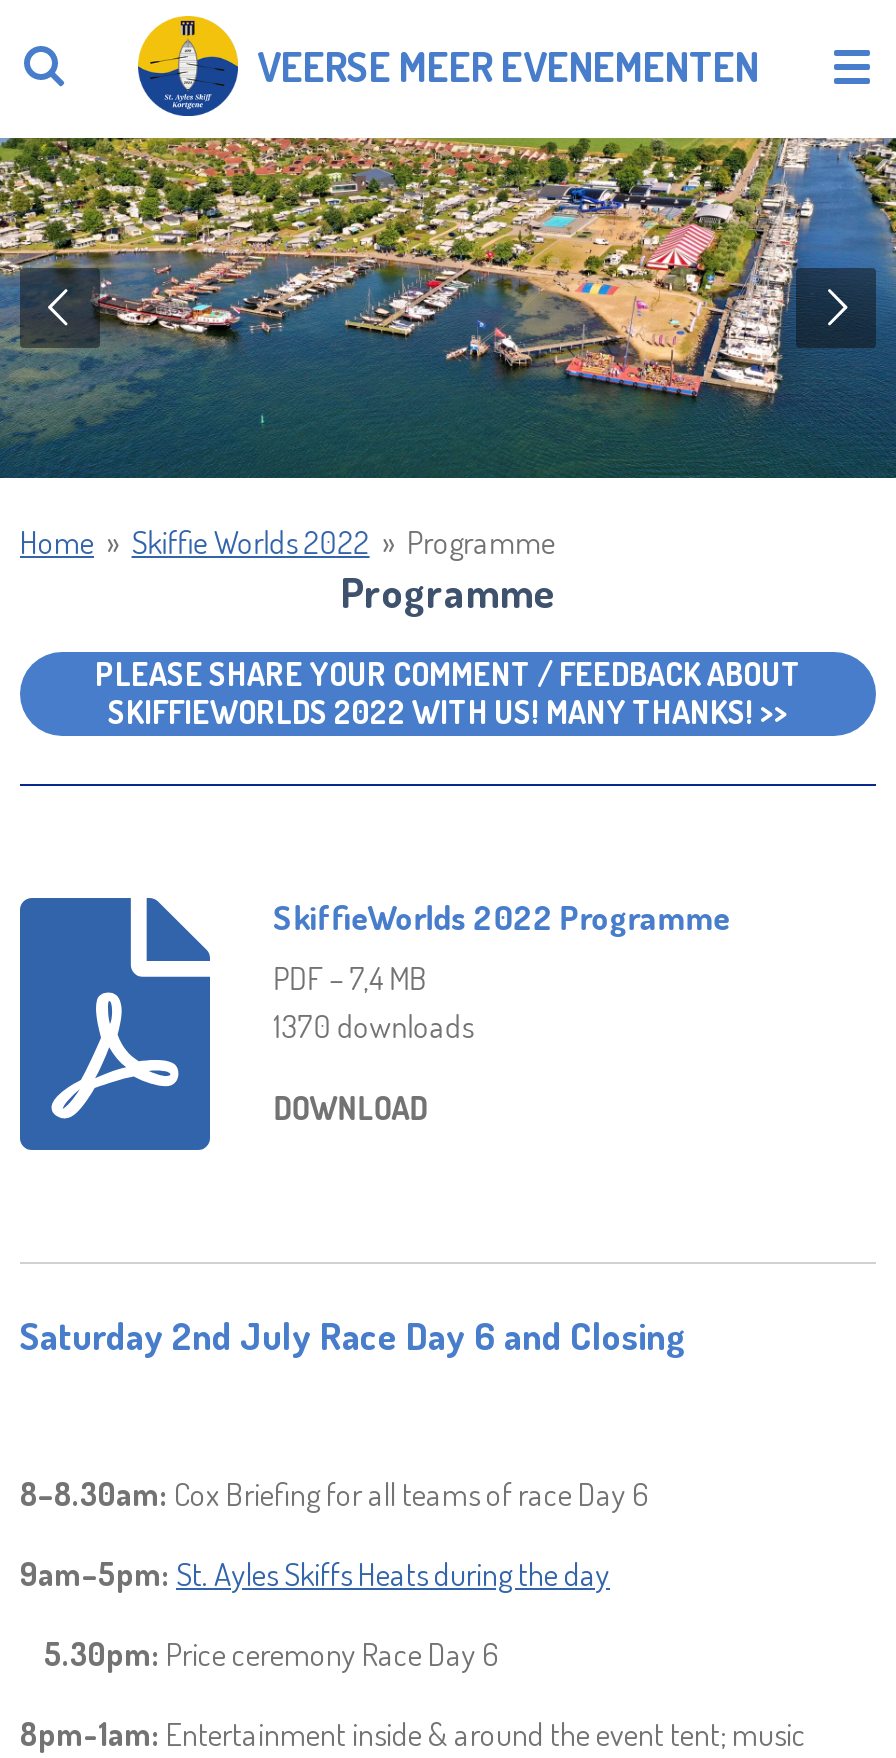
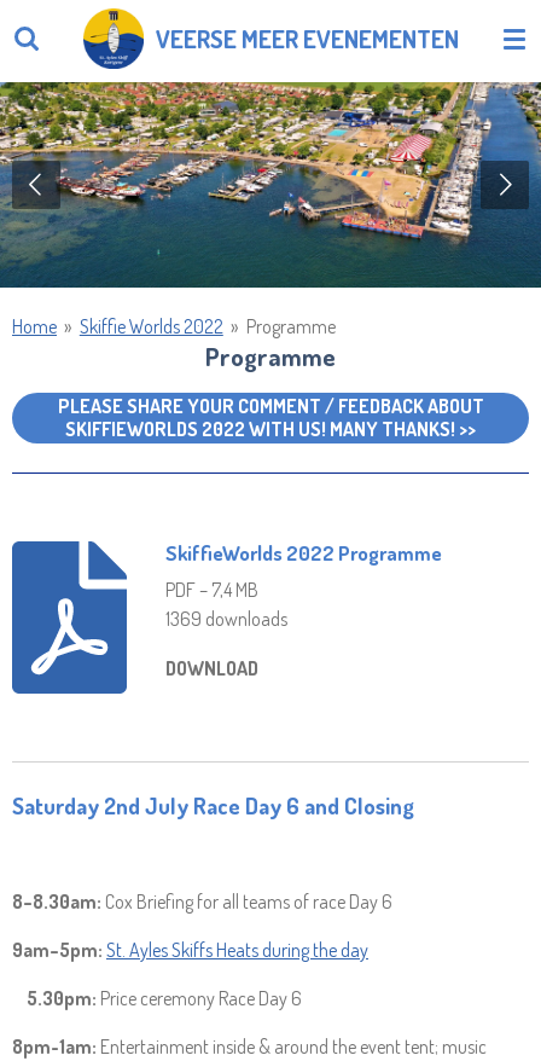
[273,1006,473,1046] 1370 downloads -> [165,607,287,631] 1369 downloads

